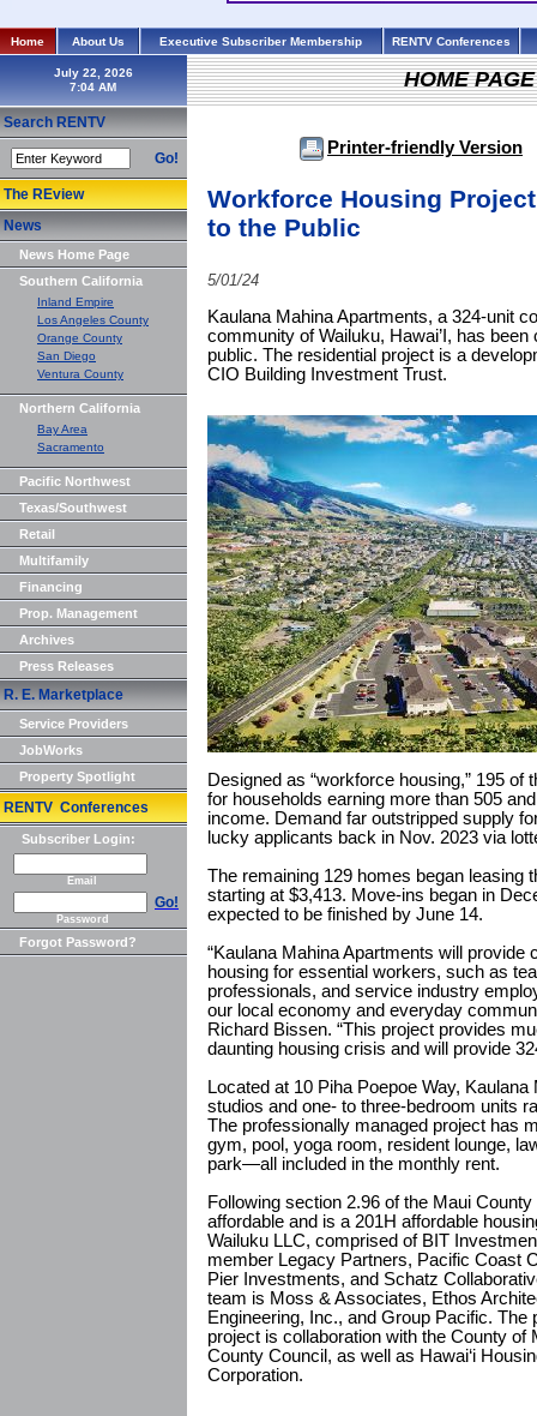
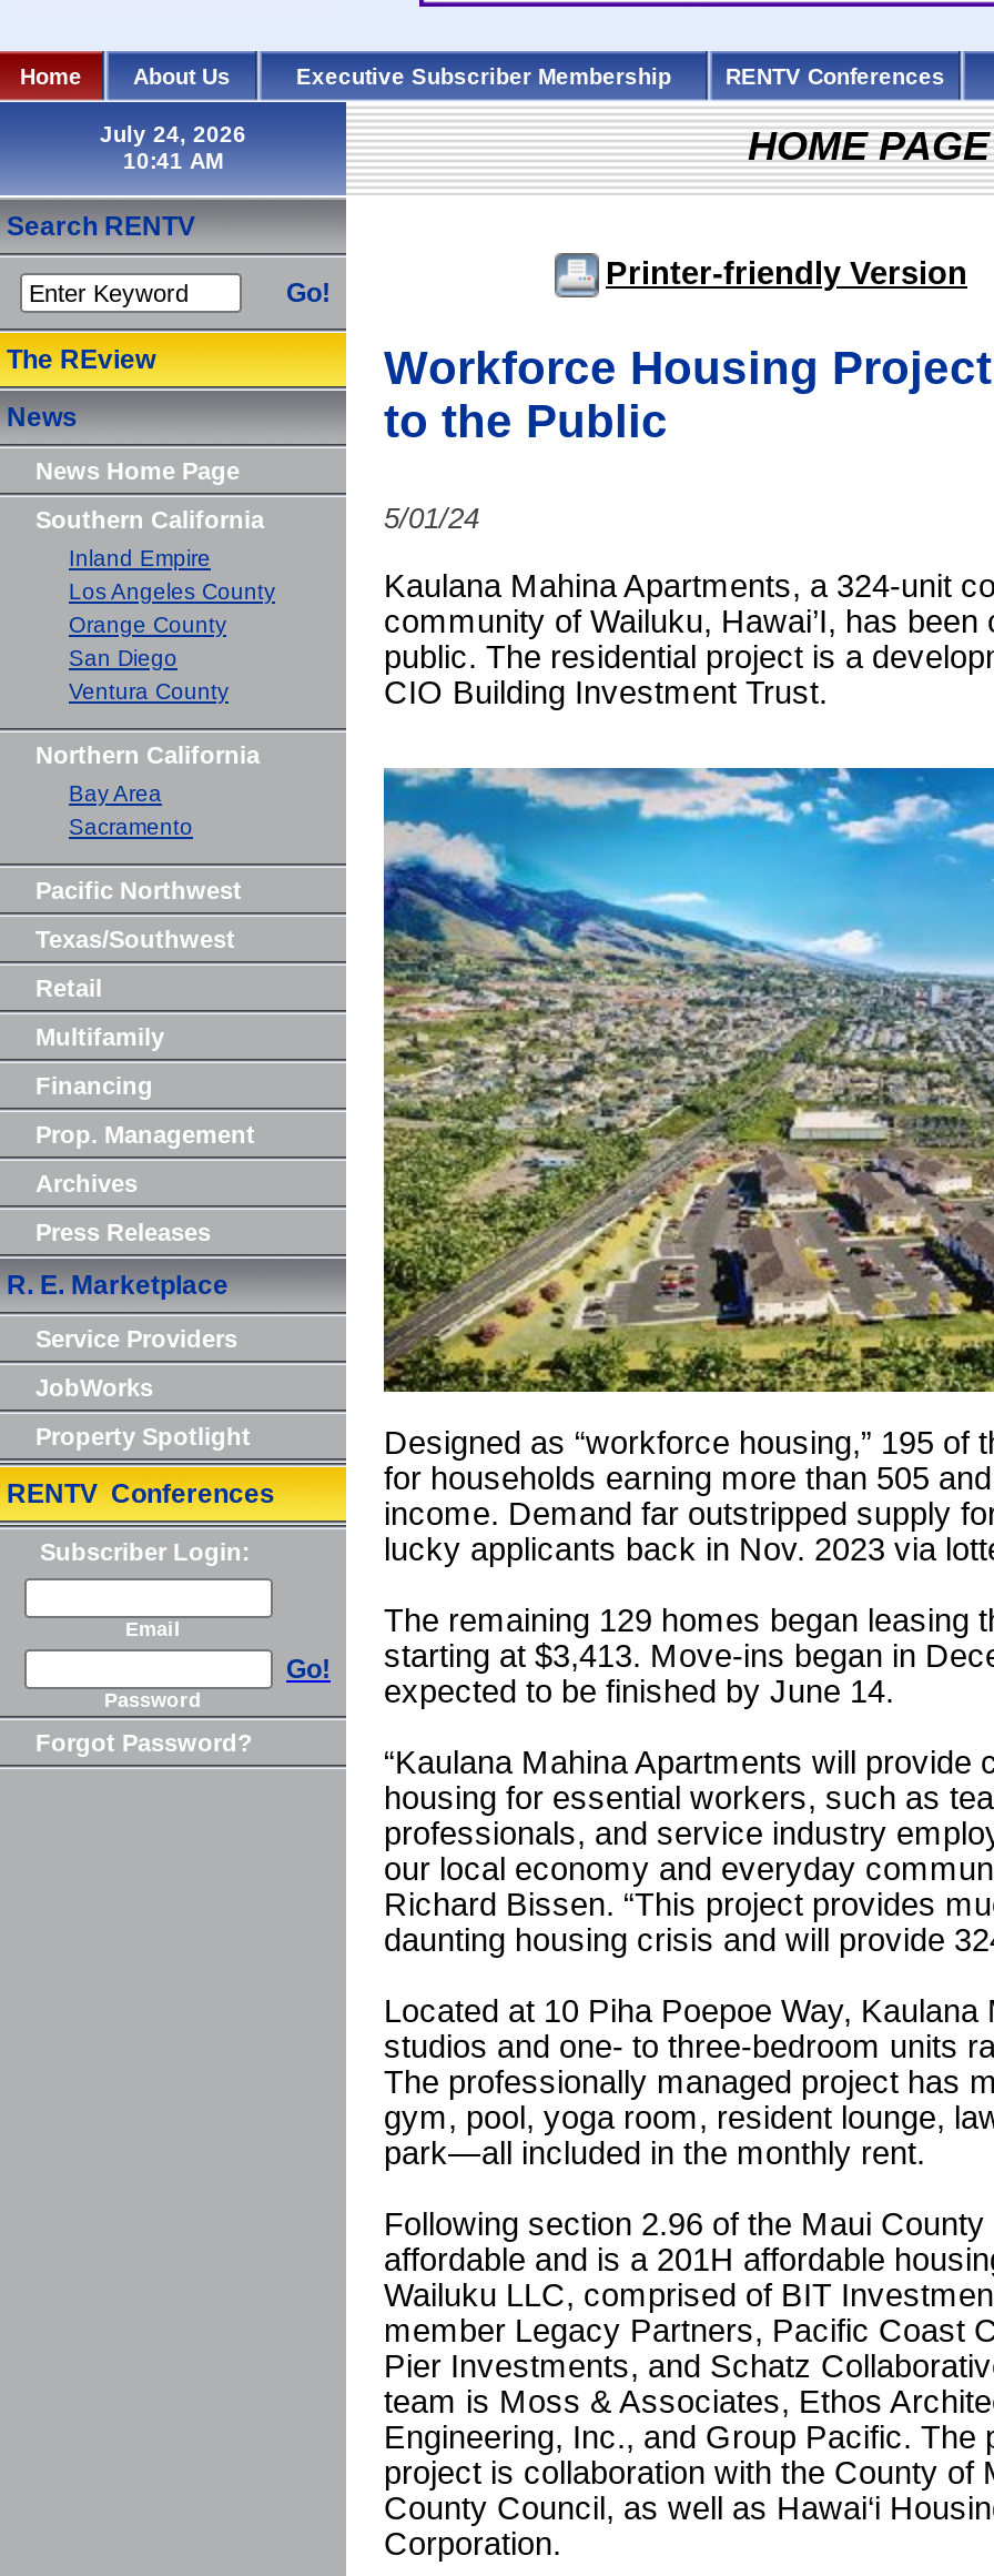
[54,66,133,79] July 22, 2026 -> [100,122,246,147] July 24, 2026

